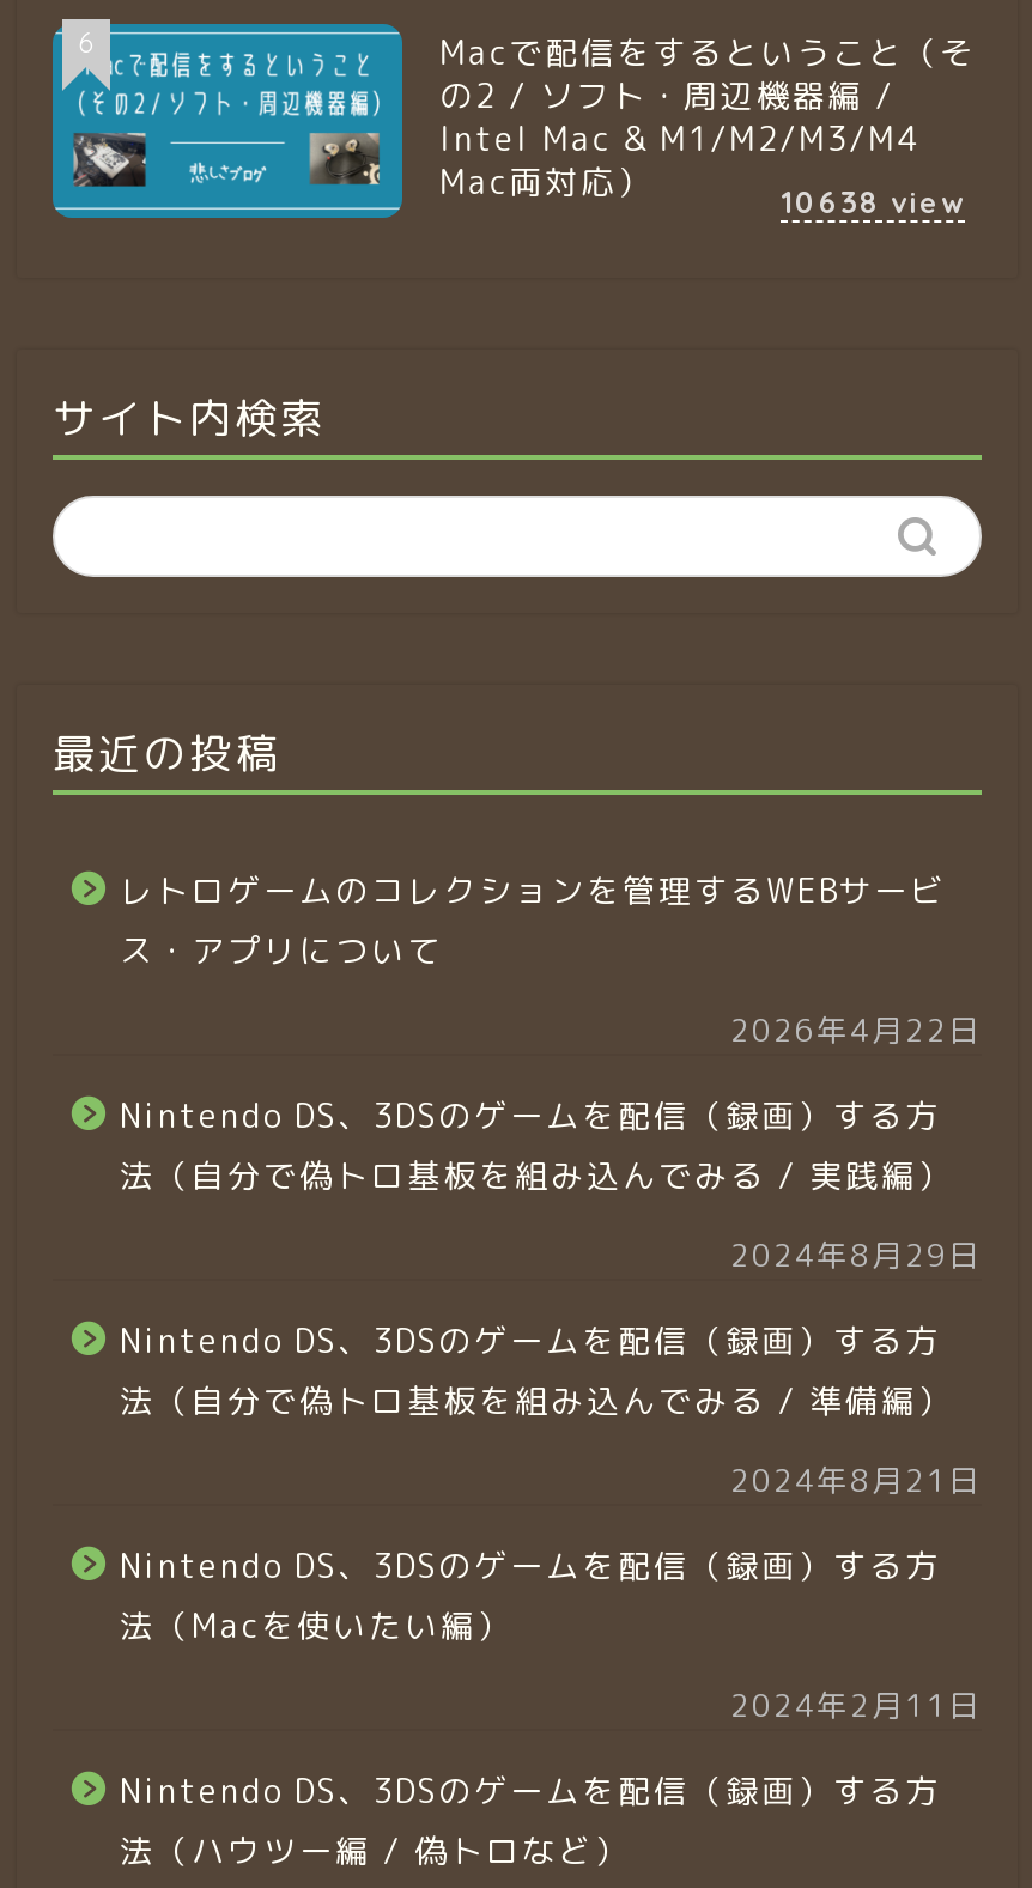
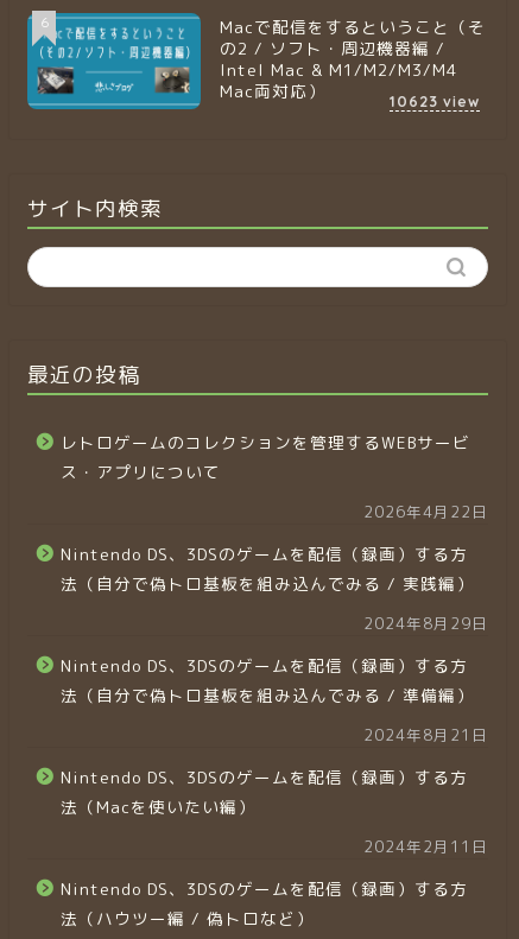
[781,183,965,221] 10638 view -> [390,92,480,111] 10623 view

